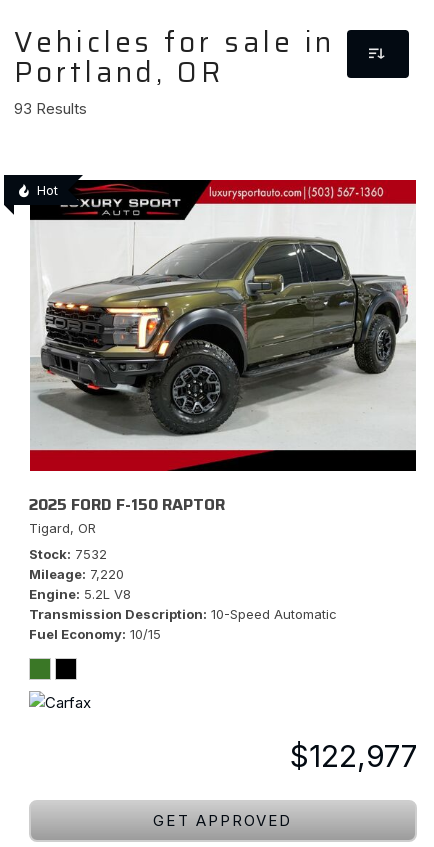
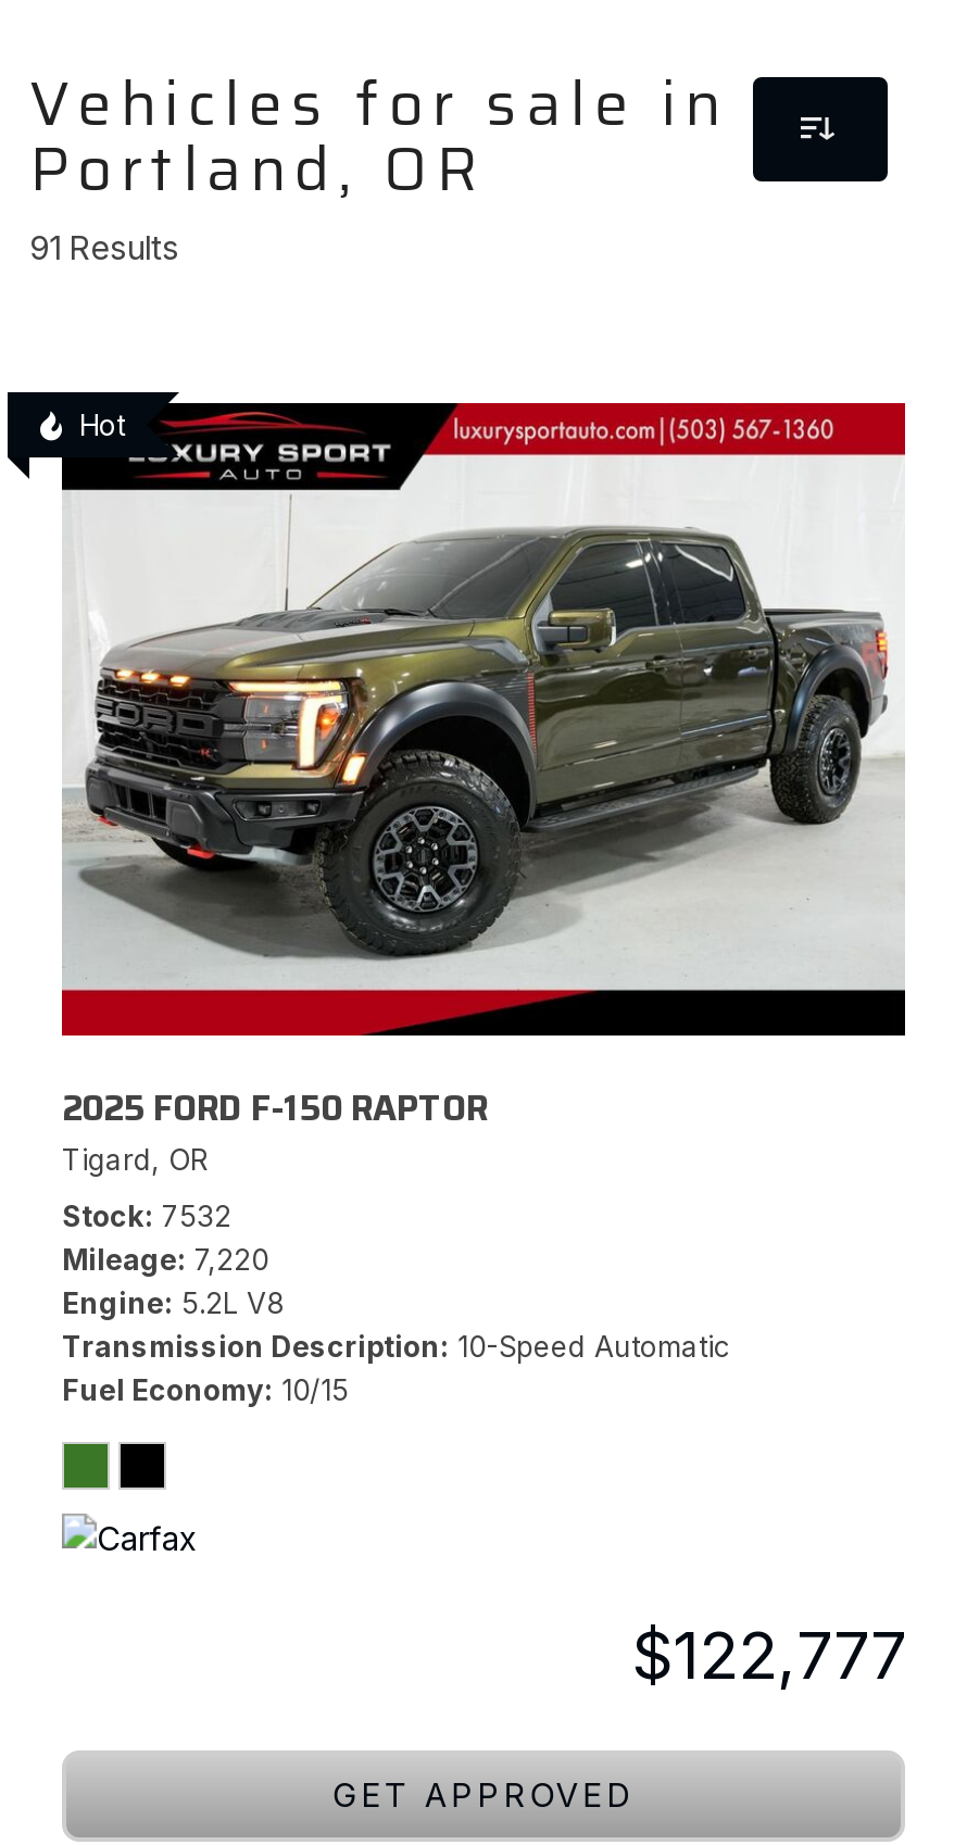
[14,99,87,118] 93 Results -> [29,227,179,268] 91 Results
[290,738,417,774] $122,977 -> [631,1616,905,1694] $122,777

